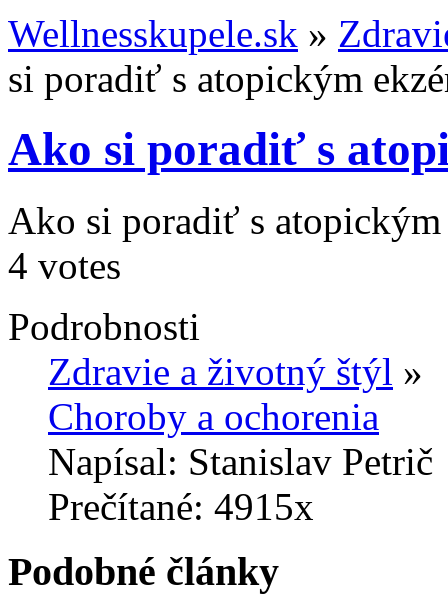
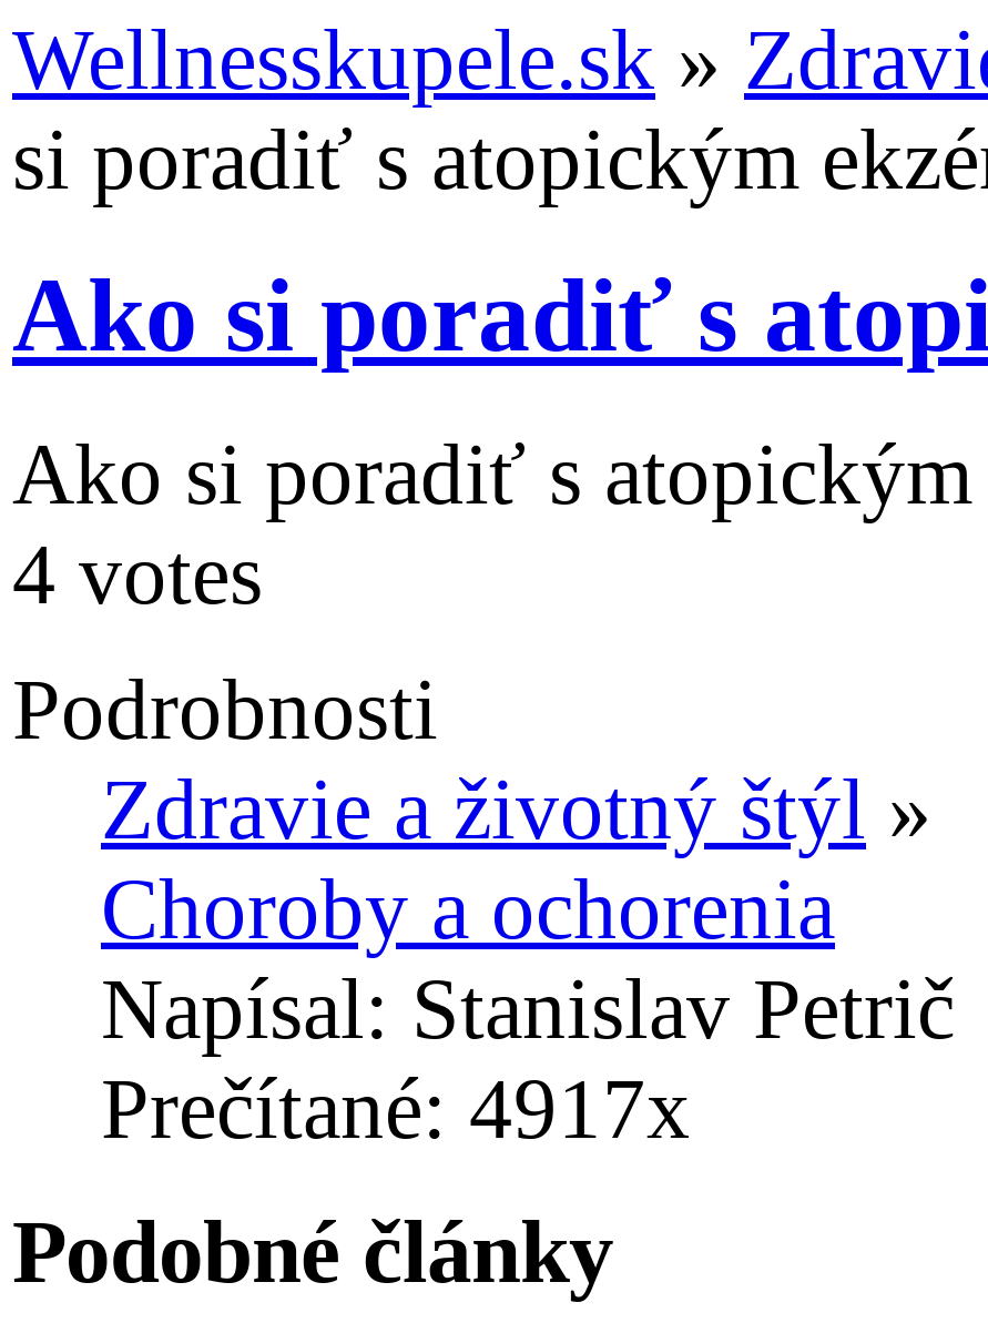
[48,485,314,528] Prečítané: 4915x -> [101,1060,691,1155] Prečítané: 4917x

